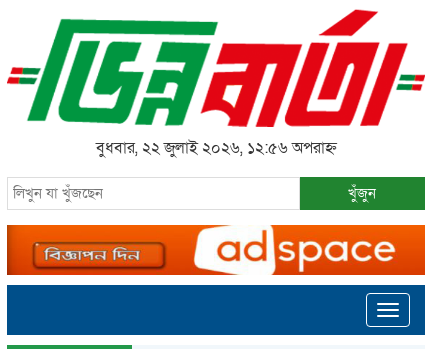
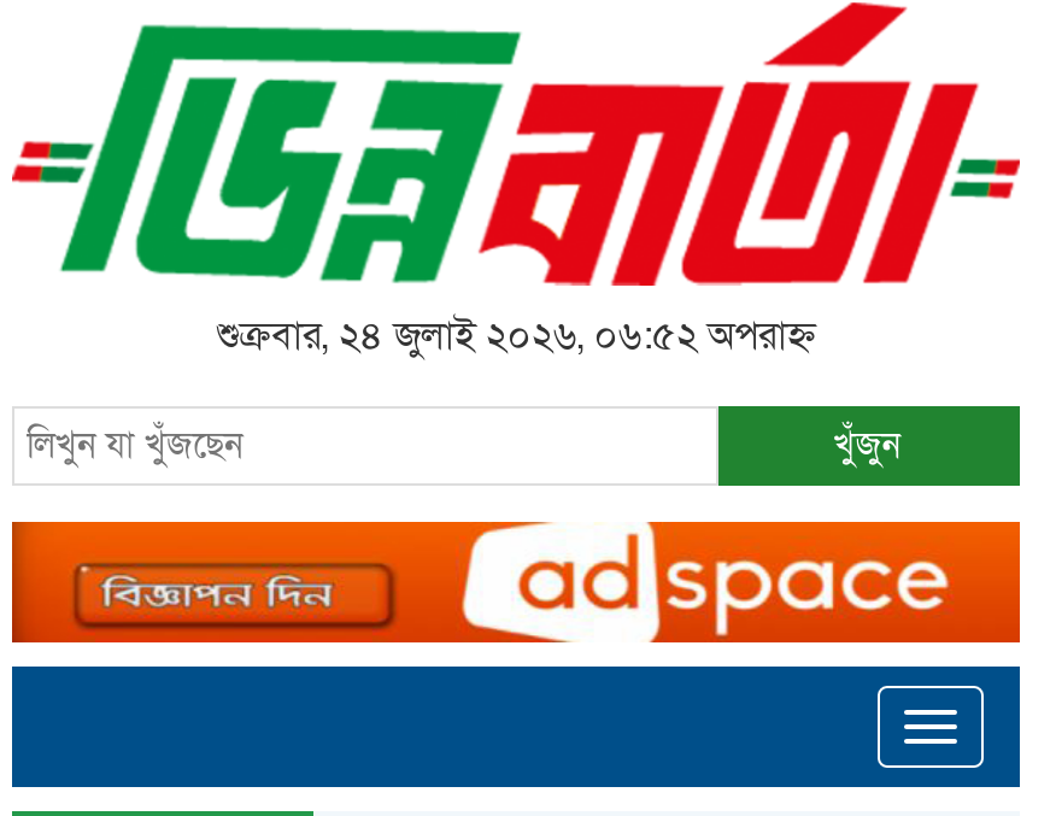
[95,137,336,159] বুধবার, ২২ জুলাই ২০২৬, ১২:৫৬ অপরাহ্ন -> [216,309,816,362] শুক্রবার, ২৪ জুলাই ২০২৬, ০৬:৫২ অপরাহ্ন

